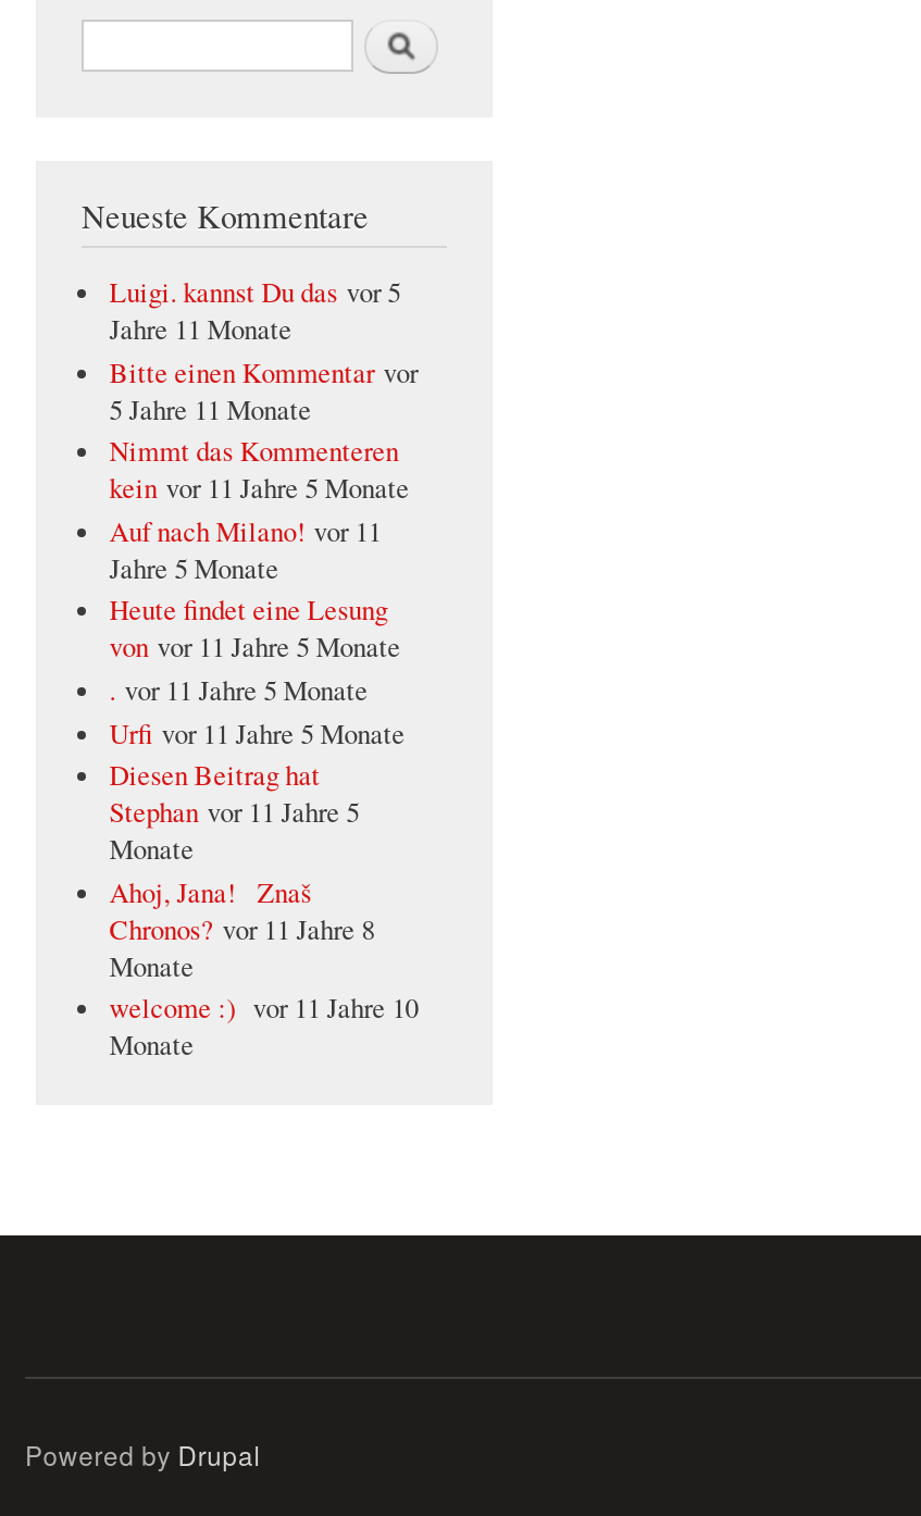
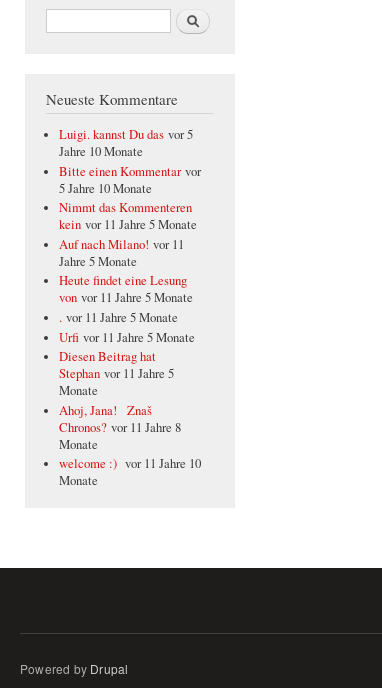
[109,311,292,348] Jahre 11 Monate -> [59,143,143,160] Jahre 10 Monate
[109,391,312,428] 5 Jahre 11 Monate -> [59,180,152,197] 5 Jahre 10 Monate

